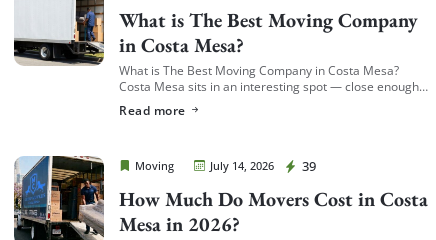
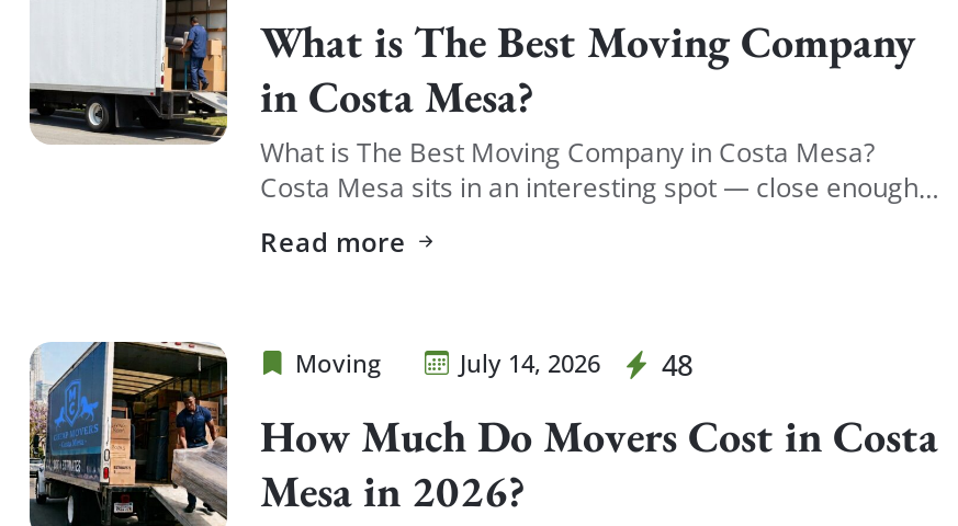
[302,157,316,175] 39 -> [662,345,692,384] 48

